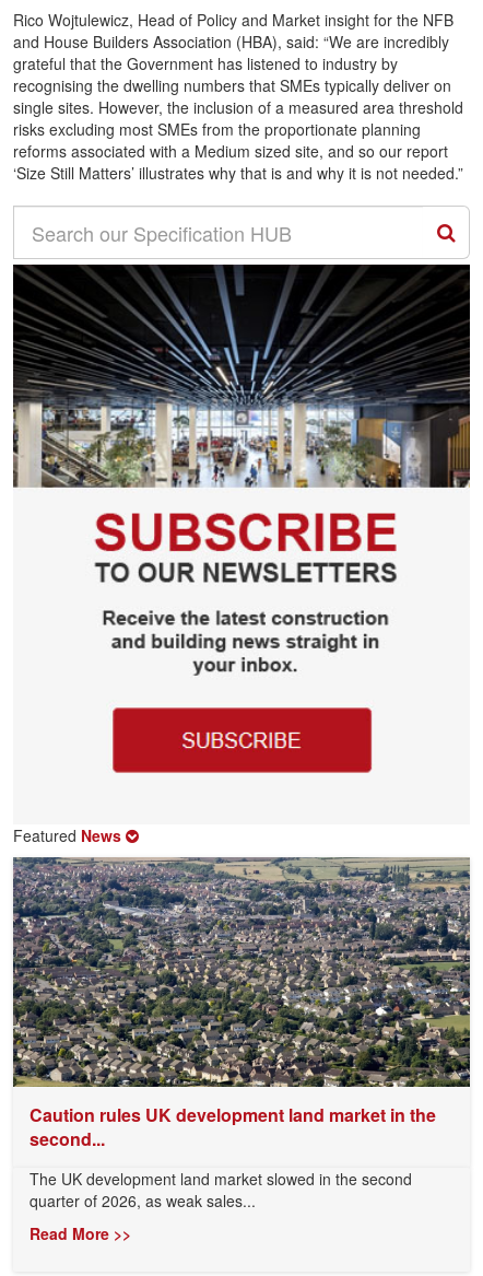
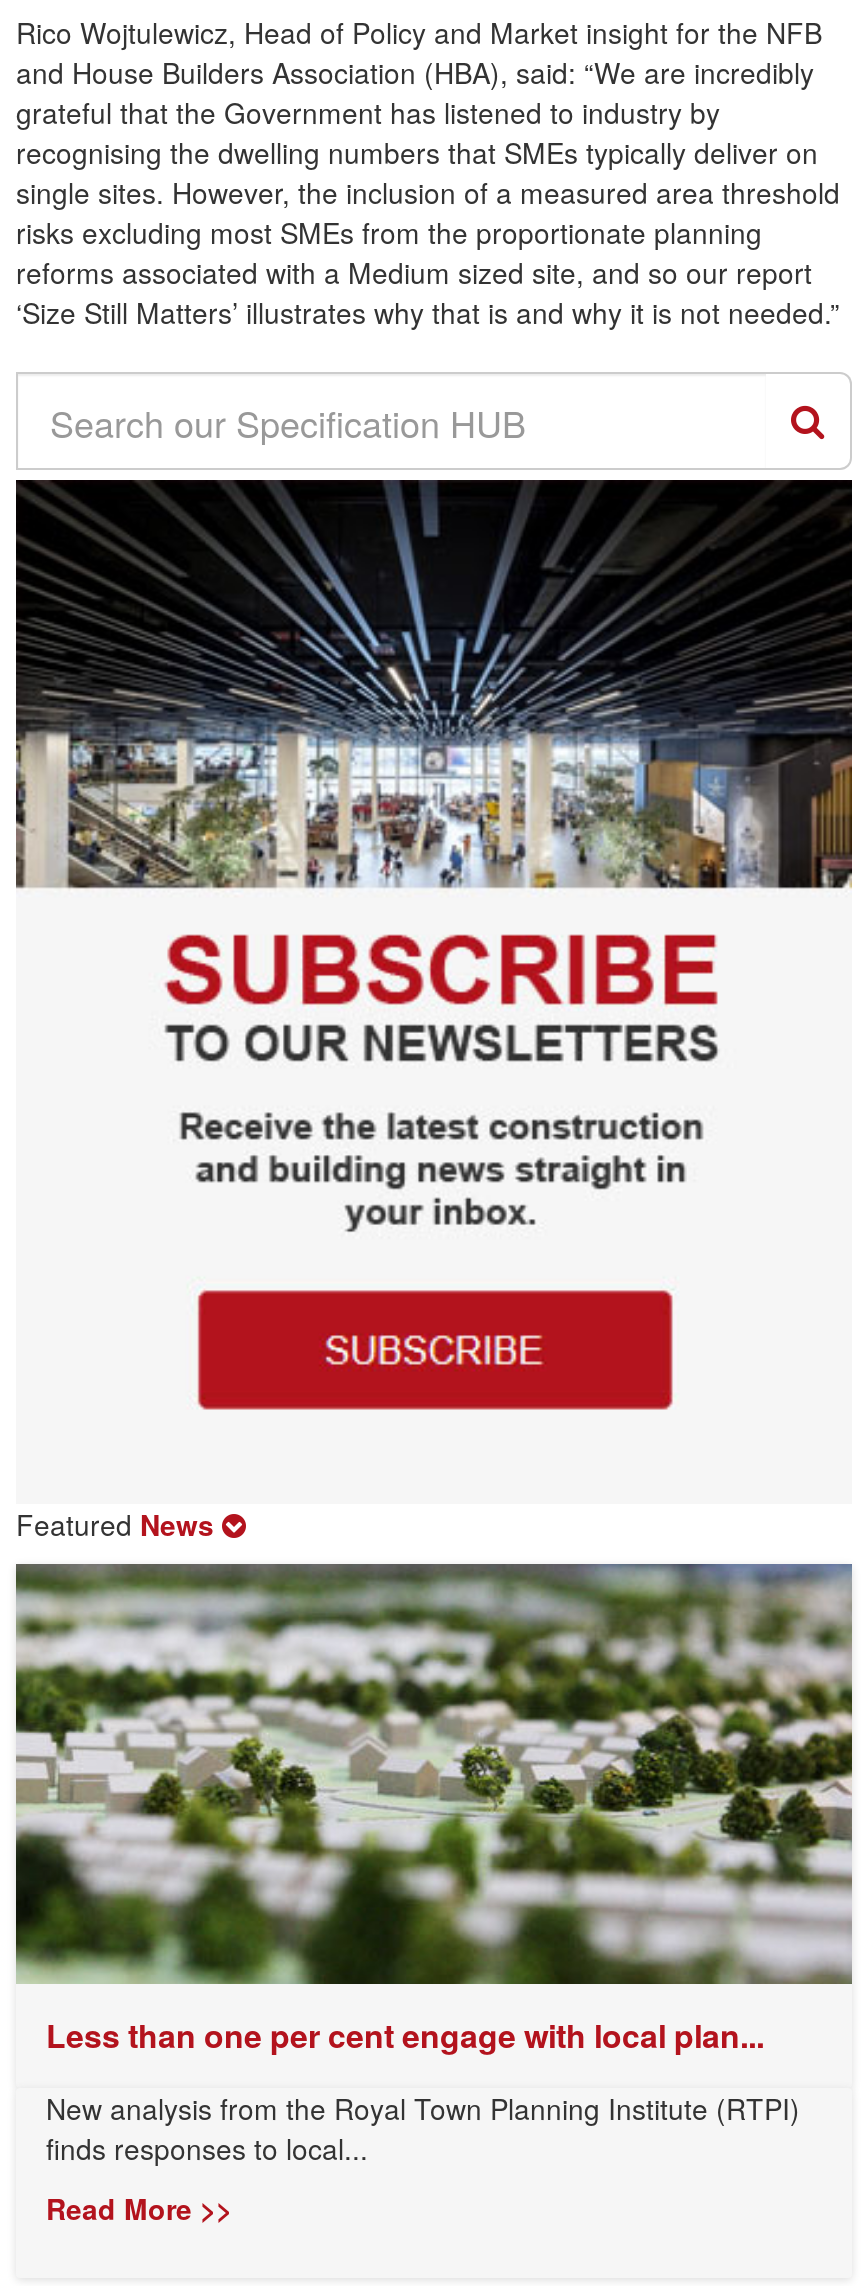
[12,857,471,1151] [image] | Caution rules UK development land market in the | second... -> [16,1564,852,2058] [image] | Less than one per cent engage with local plan...
[30,1168,412,1211] The UK development land market slowed in the second | quarter of 2026, as weak sales... -> [46,2088,800,2168] New analysis from the Royal Town Planning Institute (RTPI) | finds responses to local...

